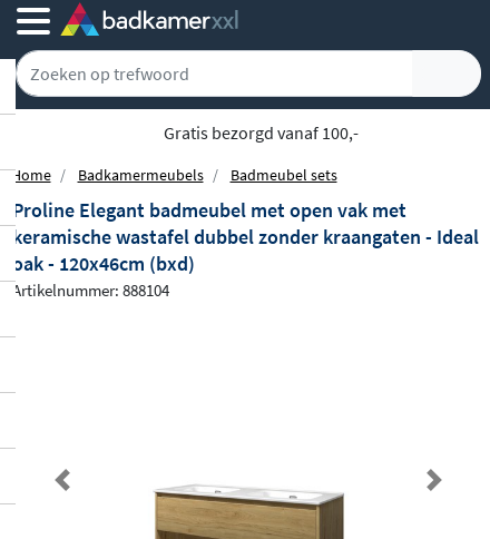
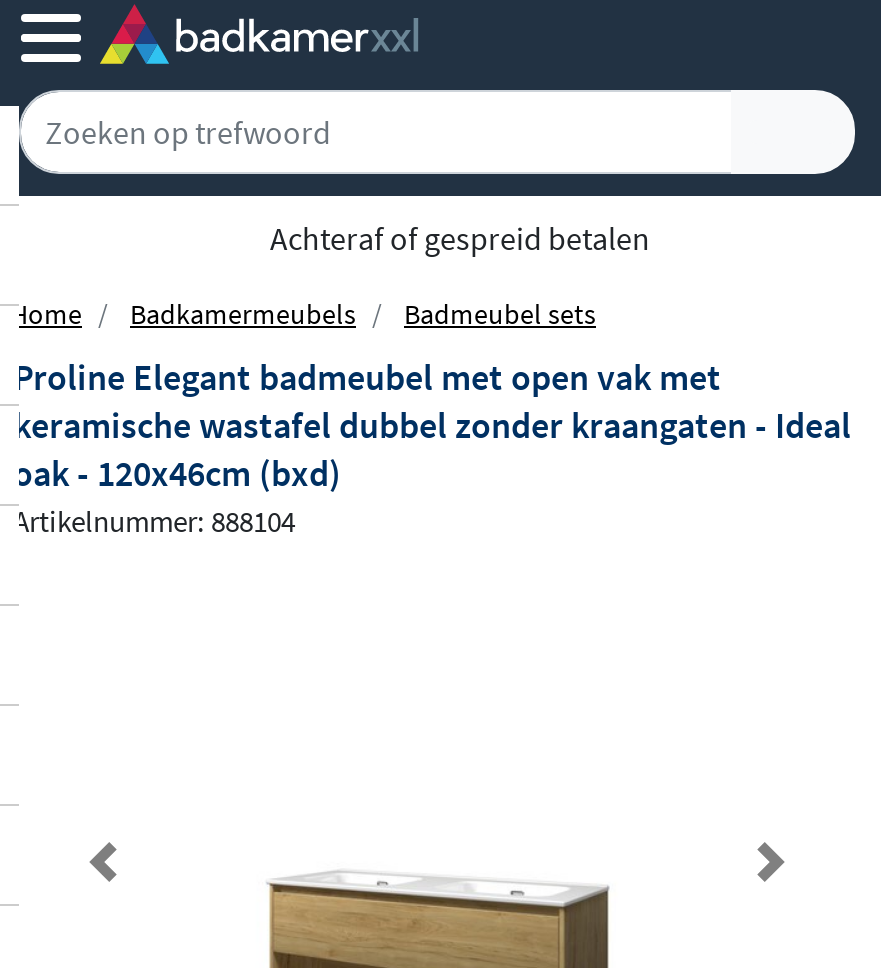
[160,121,359,144] Gratis bezorgd vanaf 100,- -> [264,218,650,258] Achteraf of gespreid betalen

